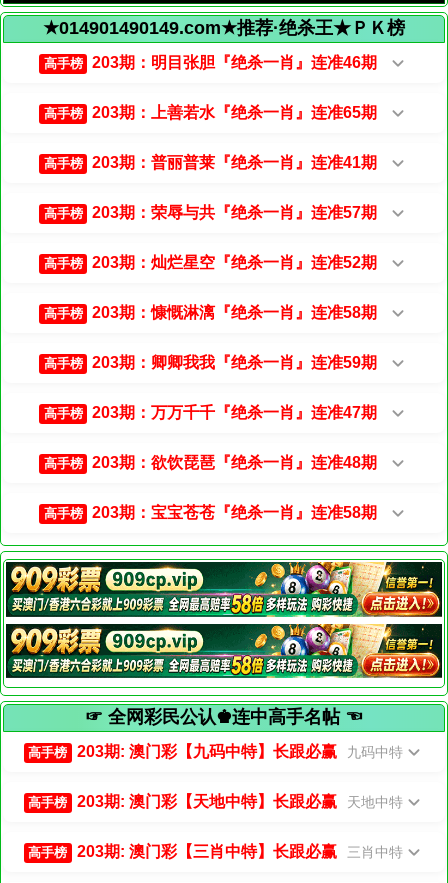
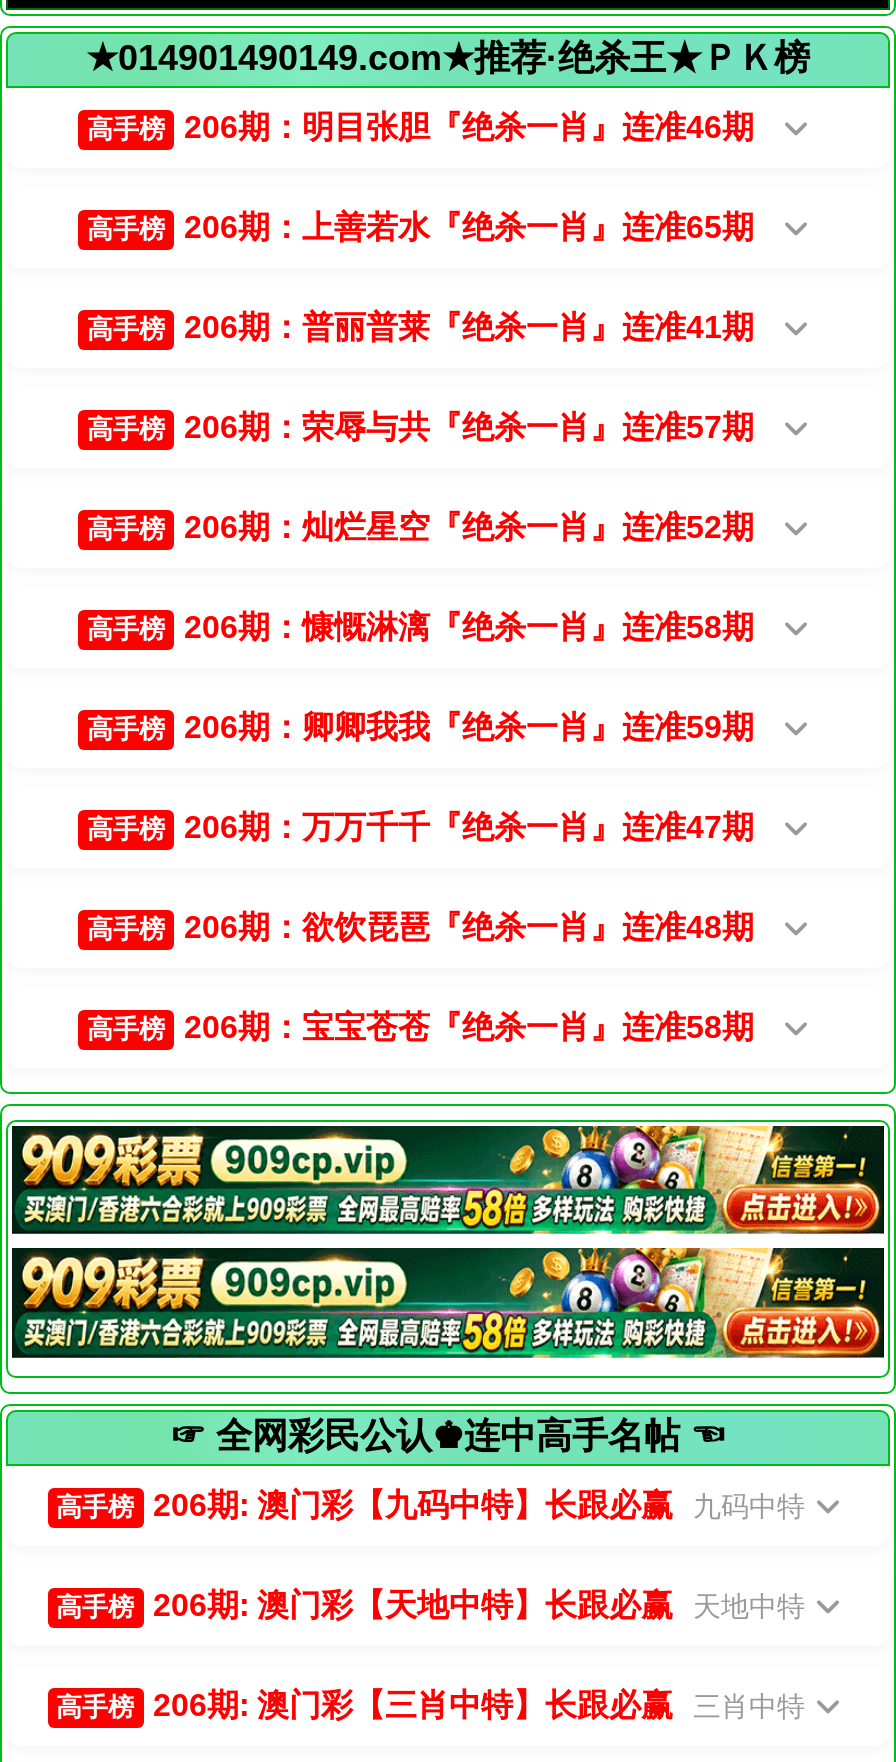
[92,54,377,71] 203期：明目张胆『绝杀一肖』连准46期 -> [184,109,754,143] 206期：明目张胆『绝杀一肖』连准46期
[92,104,377,121] 203期：上善若水『绝杀一肖』连准65期 -> [184,209,754,243] 206期：上善若水『绝杀一肖』连准65期
[92,154,377,171] 203期：普丽普莱『绝杀一肖』连准41期 -> [184,309,754,343] 206期：普丽普莱『绝杀一肖』连准41期
[92,204,377,221] 203期：荣辱与共『绝杀一肖』连准57期 -> [184,409,754,443] 206期：荣辱与共『绝杀一肖』连准57期
[92,254,377,271] 203期：灿烂星空『绝杀一肖』连准52期 -> [184,509,754,543] 206期：灿烂星空『绝杀一肖』连准52期
[92,304,377,321] 203期：慷慨淋漓『绝杀一肖』连准58期 -> [184,609,754,643] 206期：慷慨淋漓『绝杀一肖』连准58期
[92,354,377,371] 203期：卿卿我我『绝杀一肖』连准59期 -> [184,709,754,743] 206期：卿卿我我『绝杀一肖』连准59期
[92,404,377,421] 203期：万万千千『绝杀一肖』连准47期 -> [184,809,754,843] 206期：万万千千『绝杀一肖』连准47期
[92,454,377,471] 203期：欲饮琵琶『绝杀一肖』连准48期 -> [184,909,754,943] 206期：欲饮琵琶『绝杀一肖』连准48期
[92,504,377,521] 203期：宝宝苍苍『绝杀一肖』连准58期 -> [184,1009,754,1043] 206期：宝宝苍苍『绝杀一肖』连准58期
[76,743,336,760] 203期: 澳门彩【九码中特】长跟必赢 -> [153,1487,673,1521] 206期: 澳门彩【九码中特】长跟必赢
[76,793,336,810] 203期: 澳门彩【天地中特】长跟必赢 -> [153,1587,673,1621] 206期: 澳门彩【天地中特】长跟必赢
[76,843,336,860] 203期: 澳门彩【三肖中特】长跟必赢 -> [153,1687,673,1721] 206期: 澳门彩【三肖中特】长跟必赢

